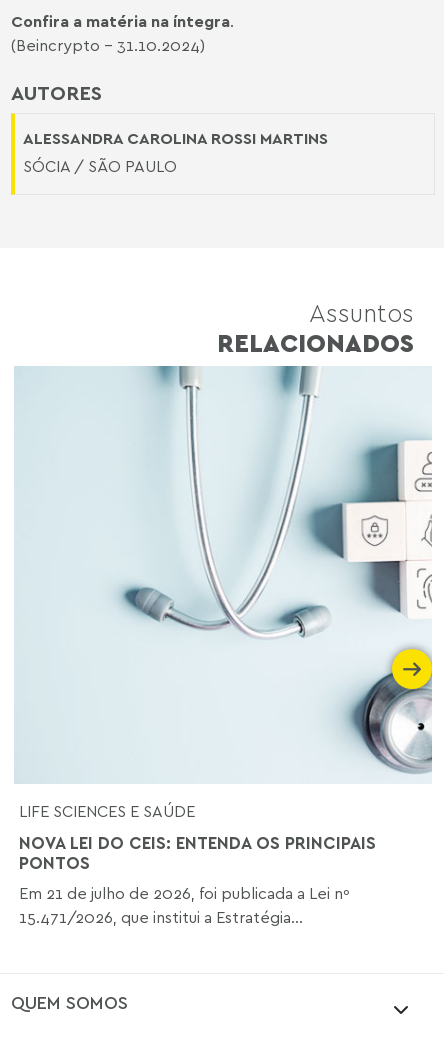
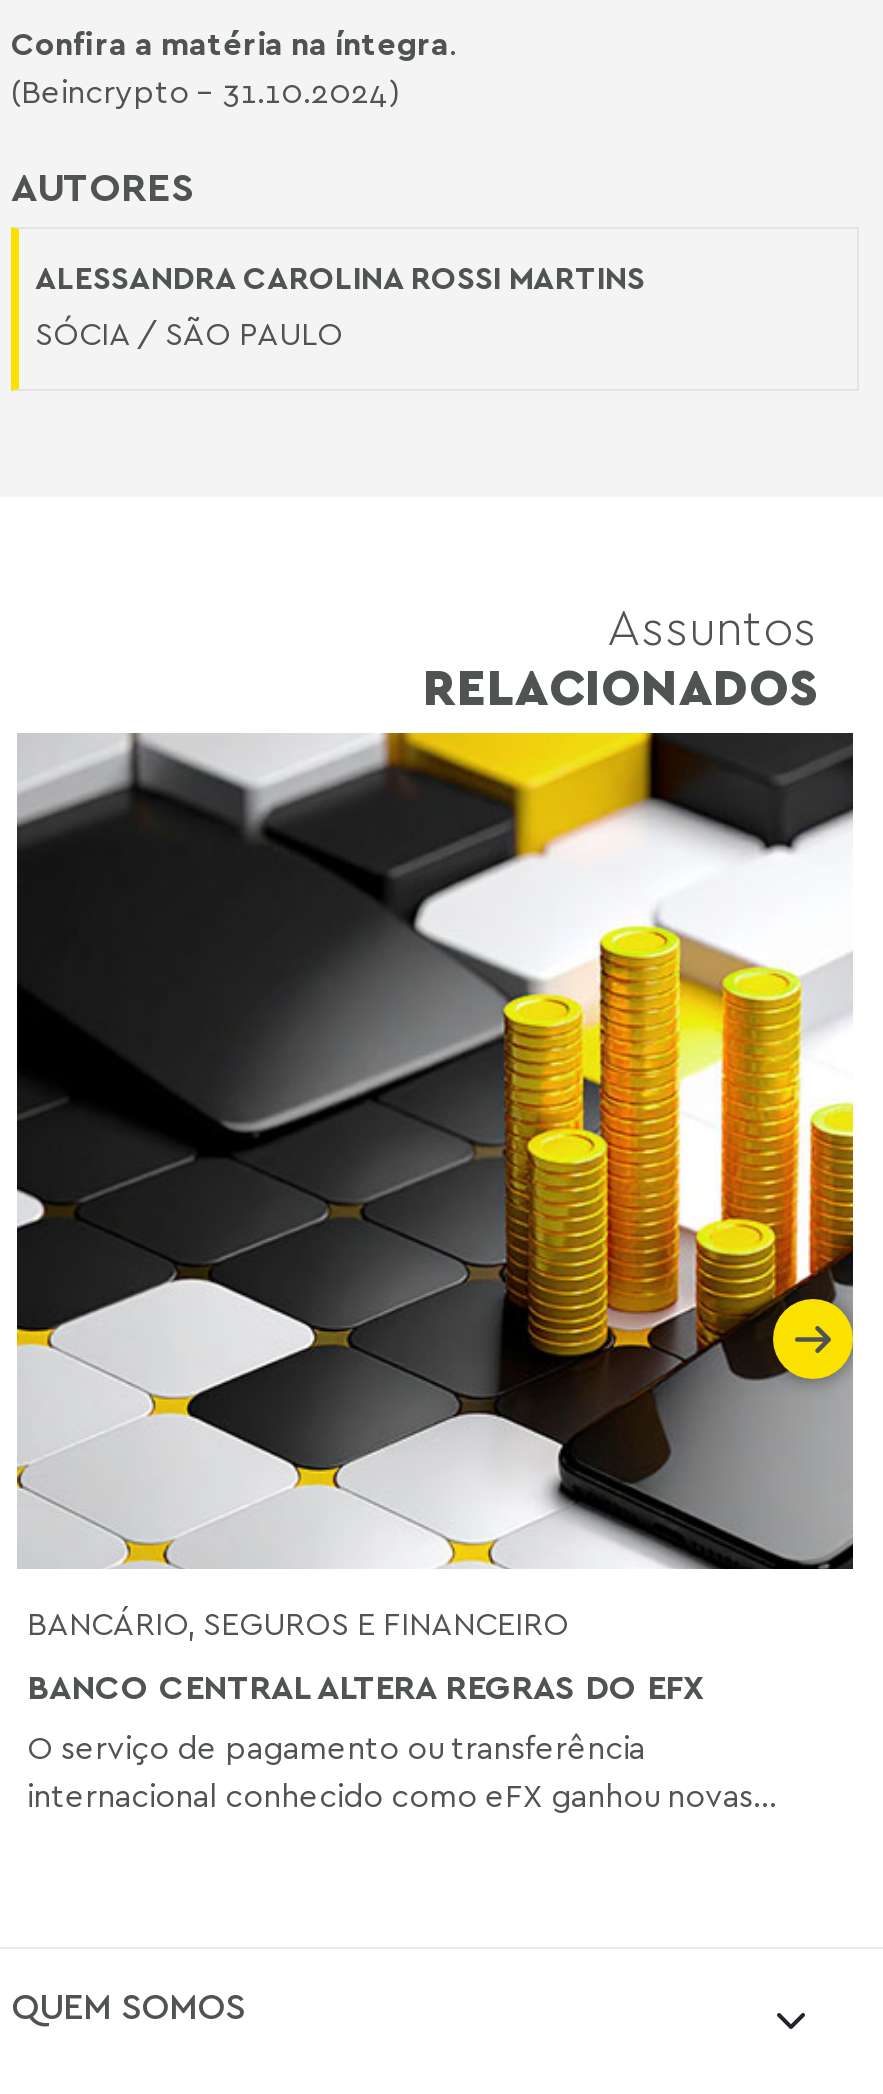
[14,365,433,820] [image] | LIFE SCIENCES E SAÚDE -> [15,731,855,1642] [image] | BANCÁRIO, SEGUROS E FINANCEIRO
[19,831,376,872] NOVA LEI DO CEIS: ENTENDA OS PRINCIPAIS | PONTOS -> [27,1664,703,1706] BANCO CENTRAL ALTERA REGRAS DO EFX
[19,882,350,926] Em 21 de julho de 2026, foi publicada a Lei nº | 15.471/2026, que institui a Estratégia... -> [27,1726,777,1814] O serviço de pagamento ou transferência | internacional conhecido como eFX ganhou novas...

